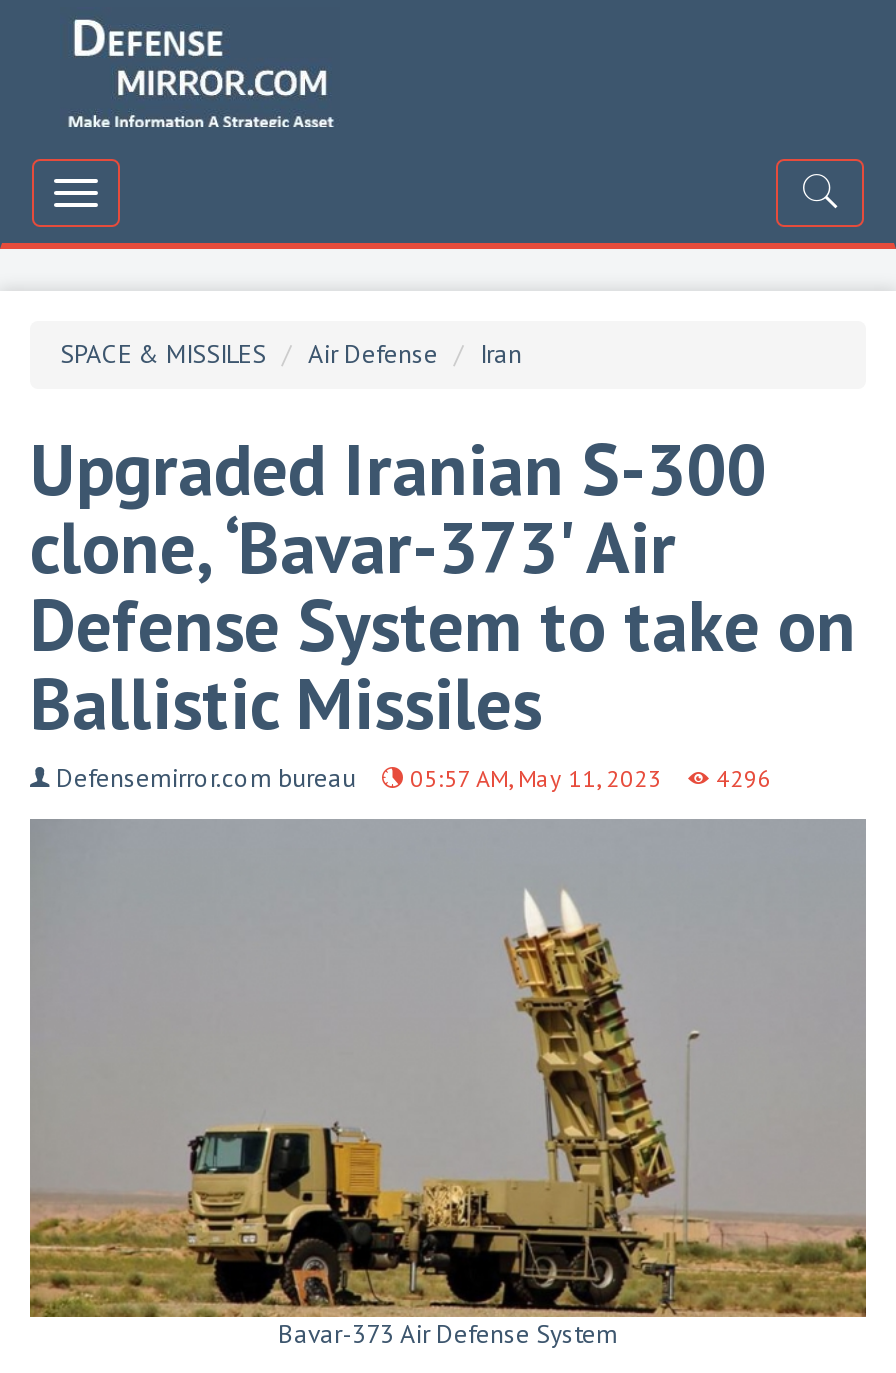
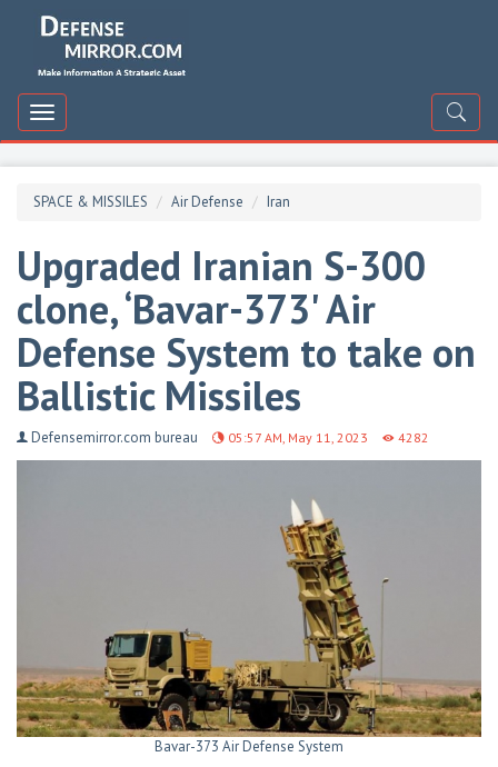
[50,761,772,795] Defensemirror.com bureau 05:57 AM, May 11, 2023 4296 -> [28,428,429,447] Defensemirror.com bureau 05:57 AM, May 11, 2023 4282

